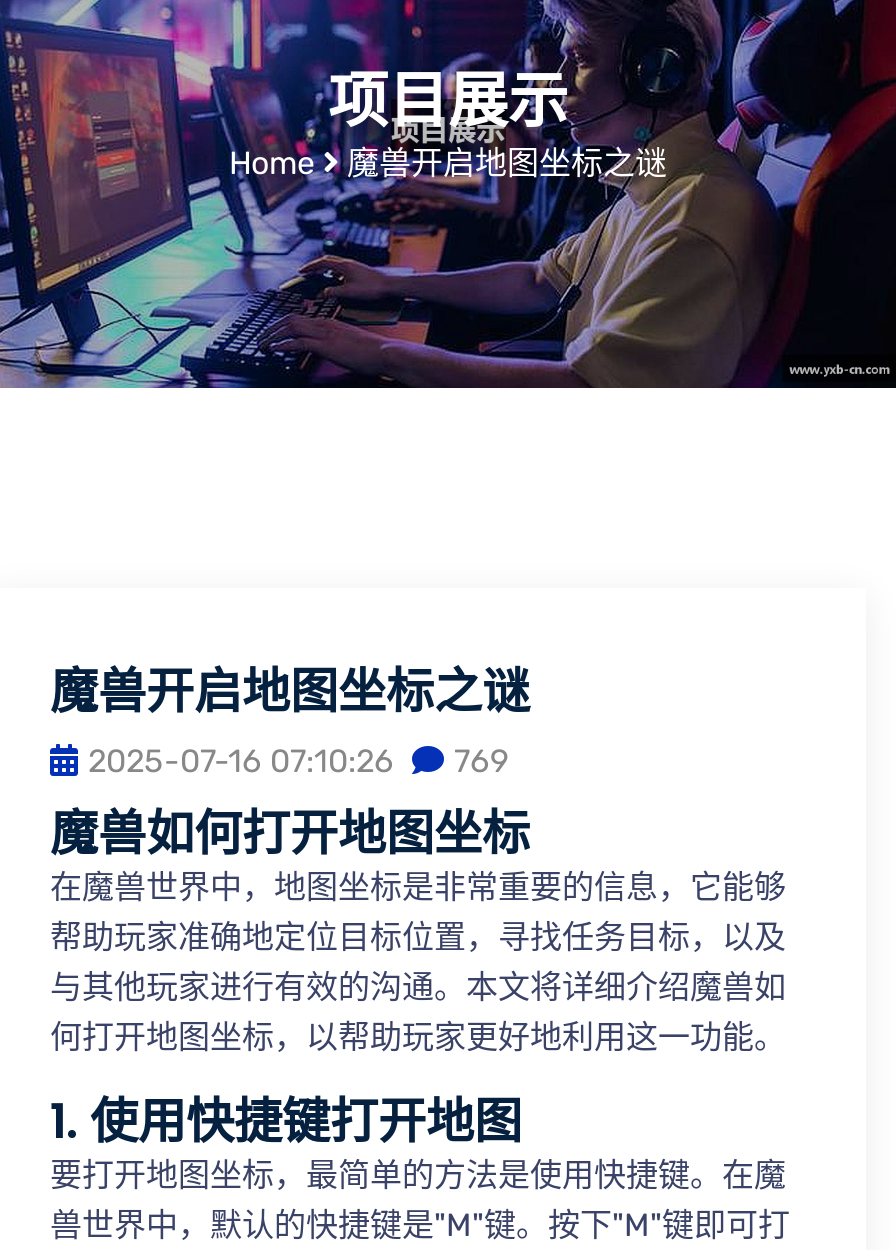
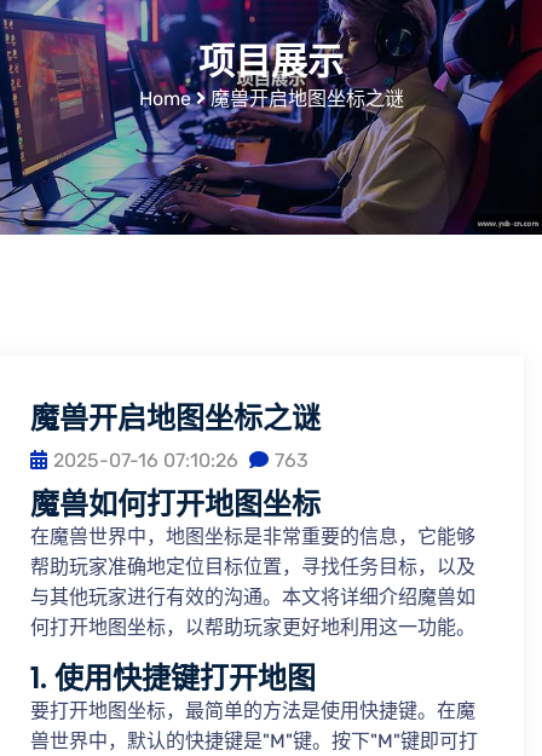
[88,742,508,780] 2025-07-16 07:10:26 769 -> [53,449,309,472] 2025-07-16 07:10:26 763

